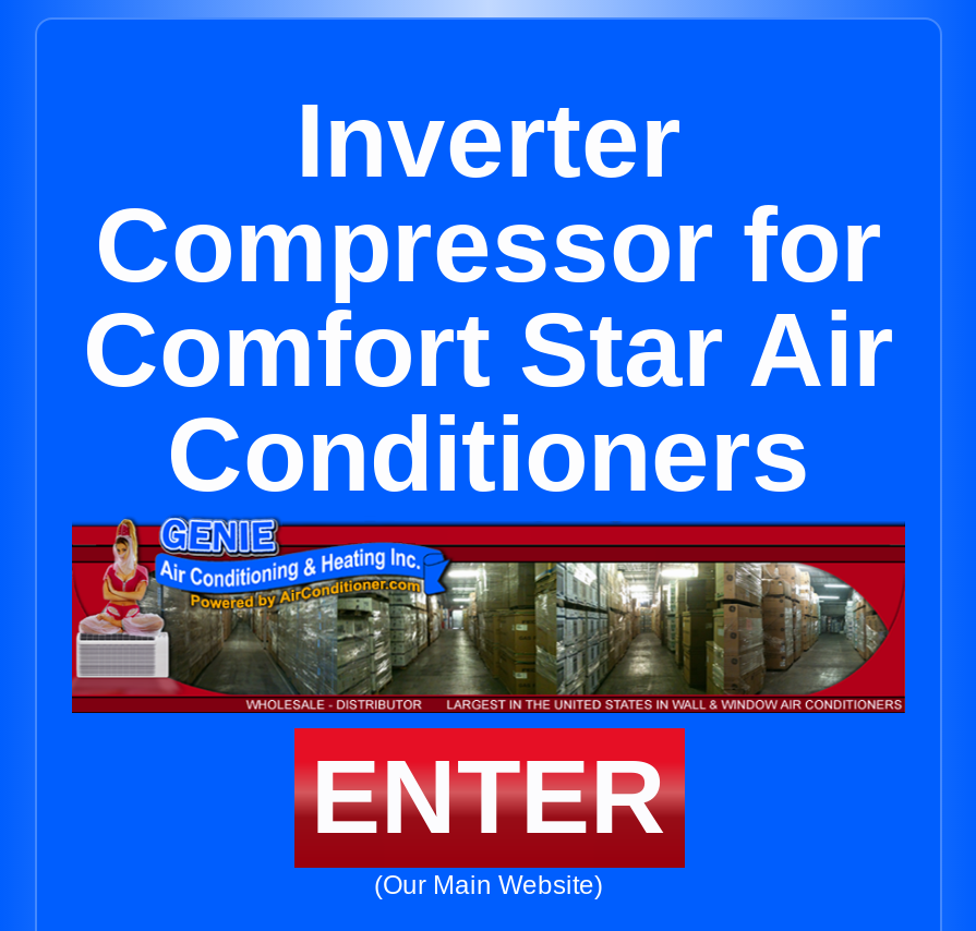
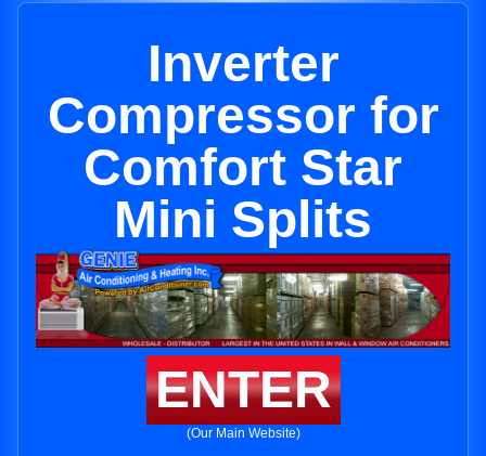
[83,292,894,512] Comfort Star Air | Conditioners -> [84,139,402,248] Comfort Star | Mini Splits

